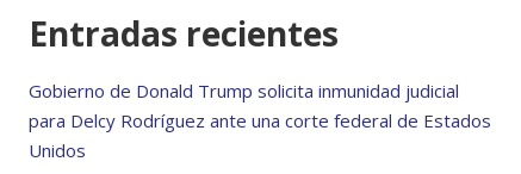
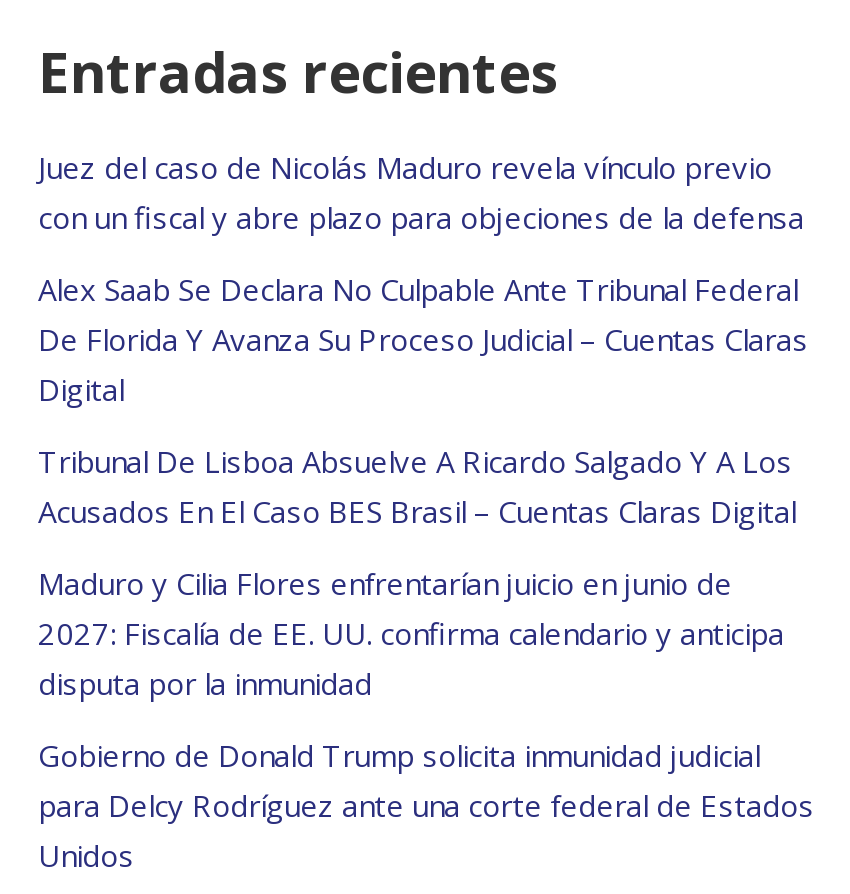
none -> [38,147,808,703] Juez del caso de Nicolás Maduro revela vínculo previo | con un fiscal y abre plazo para objeciones de la defensa | Alex Saab Se Declara No Culpable Ante Tribunal Federal | De Florida Y Avanza Su Proceso Judicial – Cuentas Claras | Digital | Tribunal De Lisboa Absuelve A Ricardo Salgado Y A Los | Acusados En El Caso BES Brasil – Cuentas Claras Digital | Maduro y Cilia Flores enfrentarían juicio en junio de | 2027: Fiscalía de EE. UU. confirma calendario y anticipa | disputa por la inmunidad

